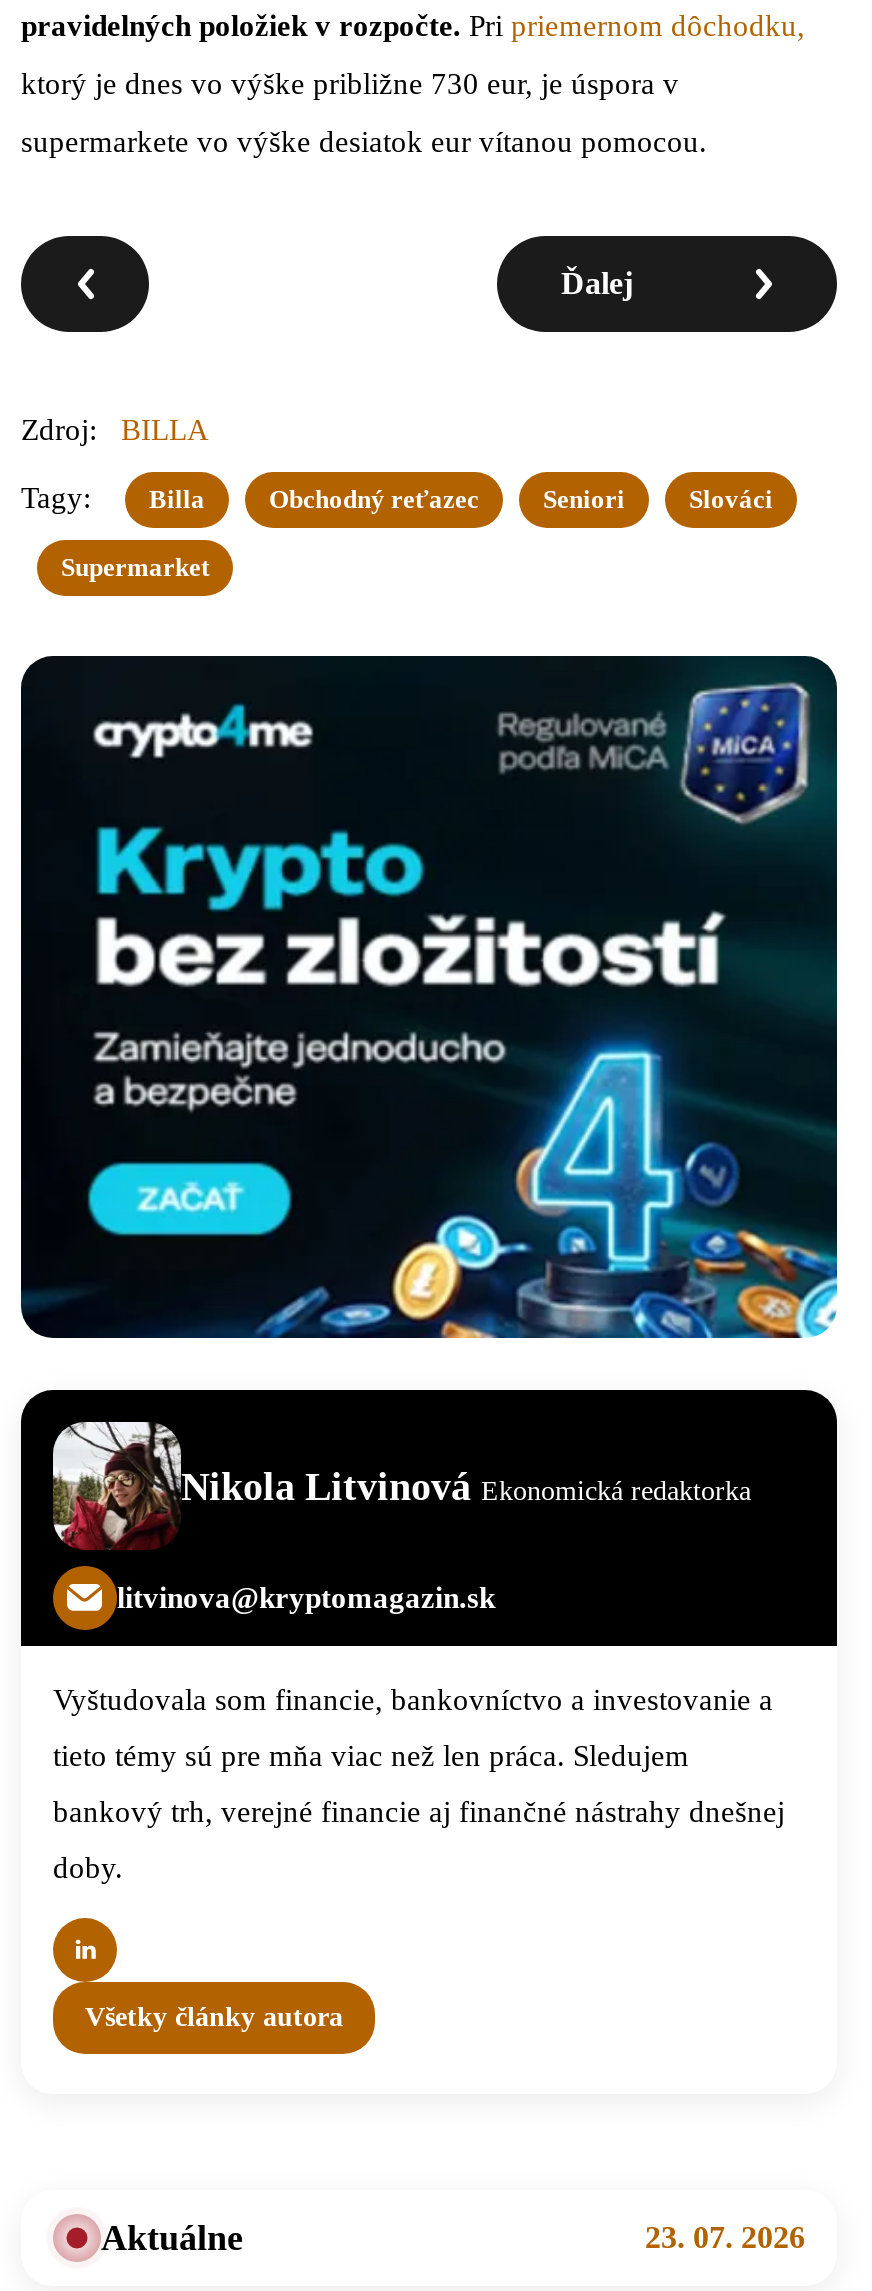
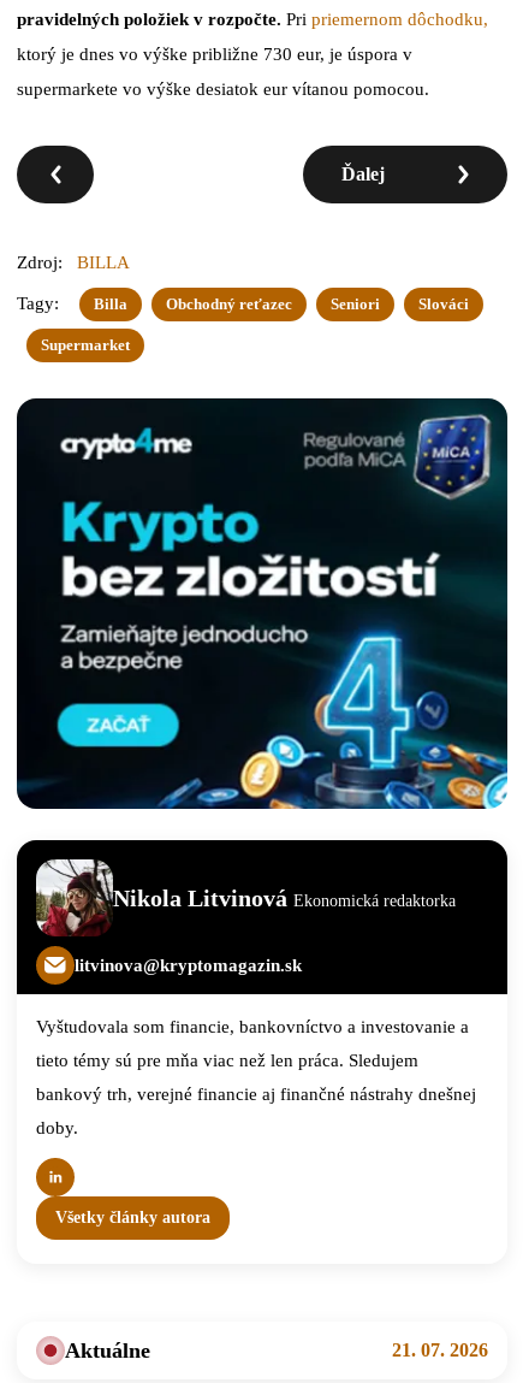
[645,2220,805,2254] 23. 07. 2026 -> [392,1340,488,1360] 21. 07. 2026

